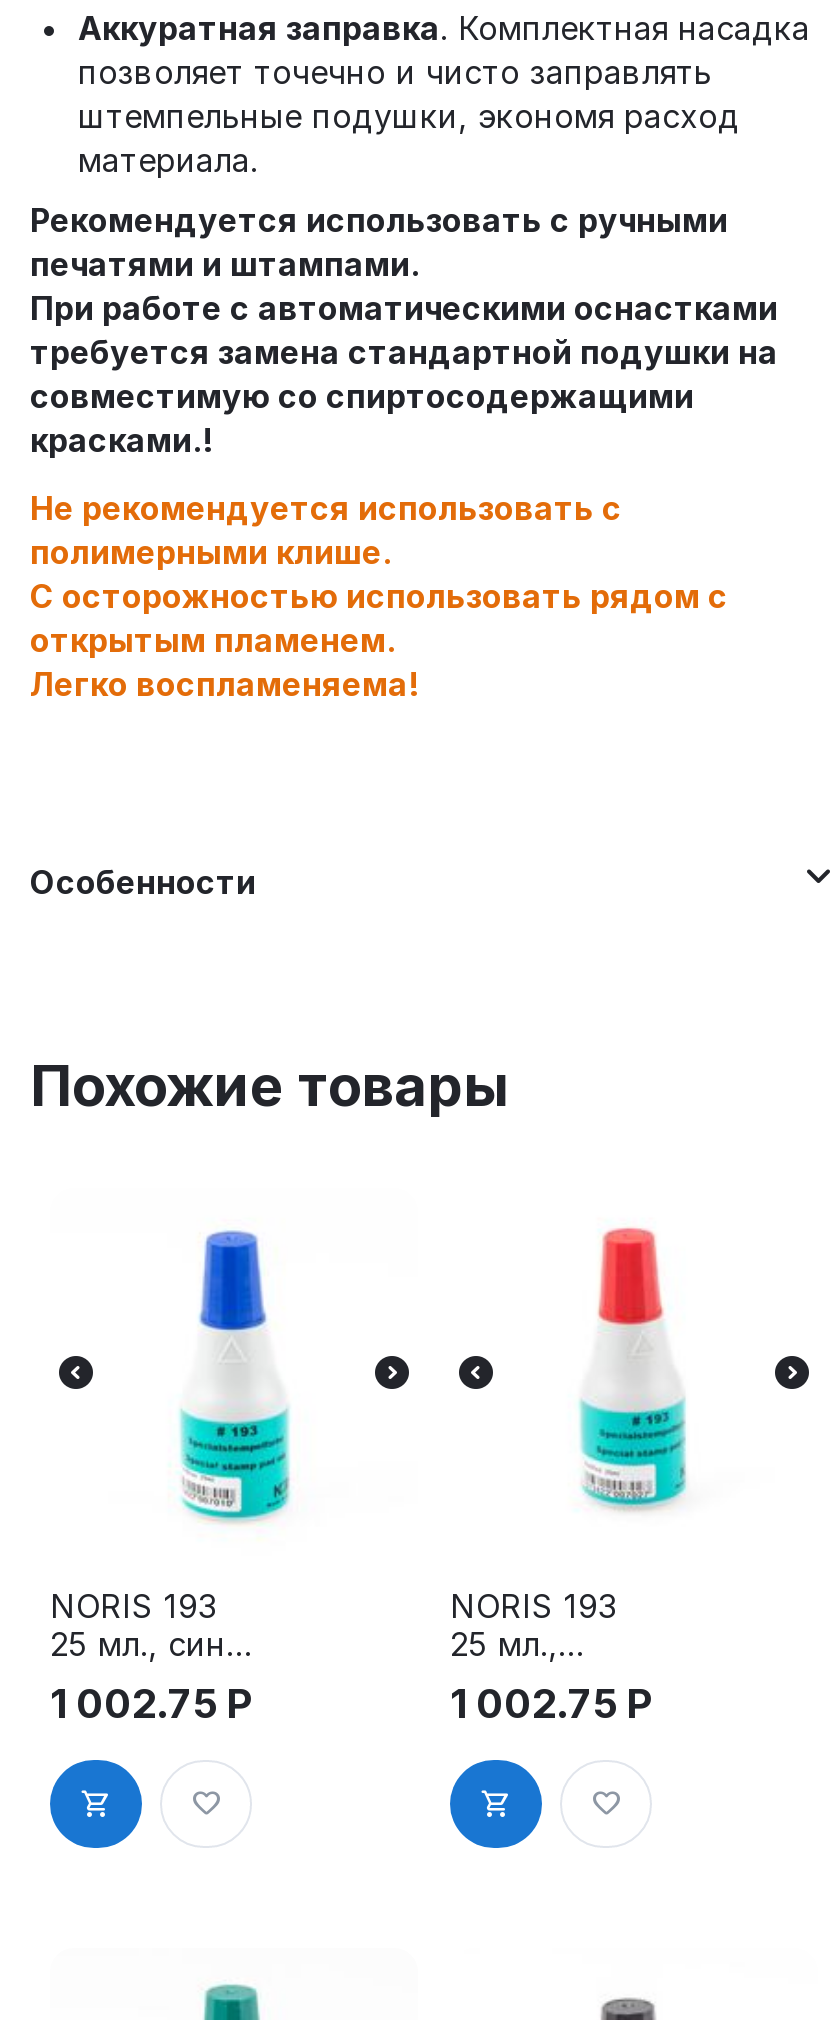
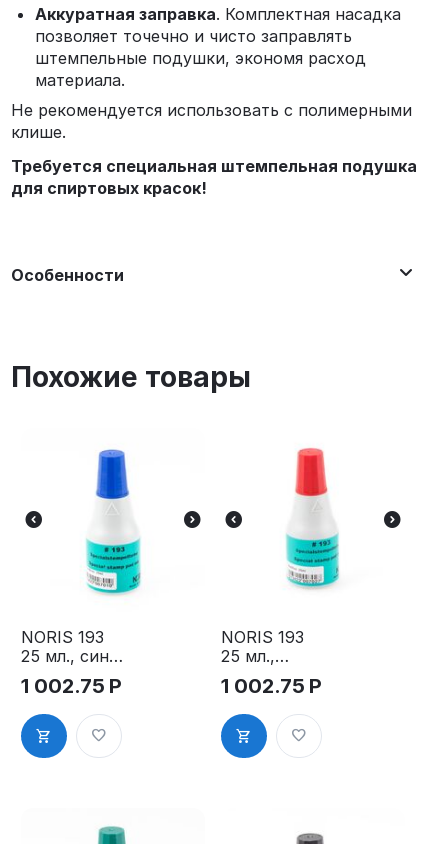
[30,200,778,460] Рекомендуется использовать с ручными | печатями и штампами. | При работе с автоматическими оснастками | требуется замена стандартной подушки на | совместимую со спиртосодержащими | красками.! -> [11,100,412,142] Не рекомендуется использовать с полимерными | клише.
[30,488,728,704] Не рекомендуется использовать с | полимерными клише. | С осторожностью использовать рядом с | открытым пламенем. | Легко воспламеняема! -> [11,156,417,198] Требуется специальная штемпельная подушка | для спиртовых красок!

